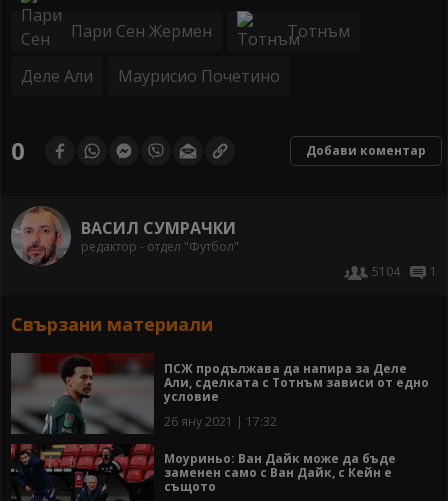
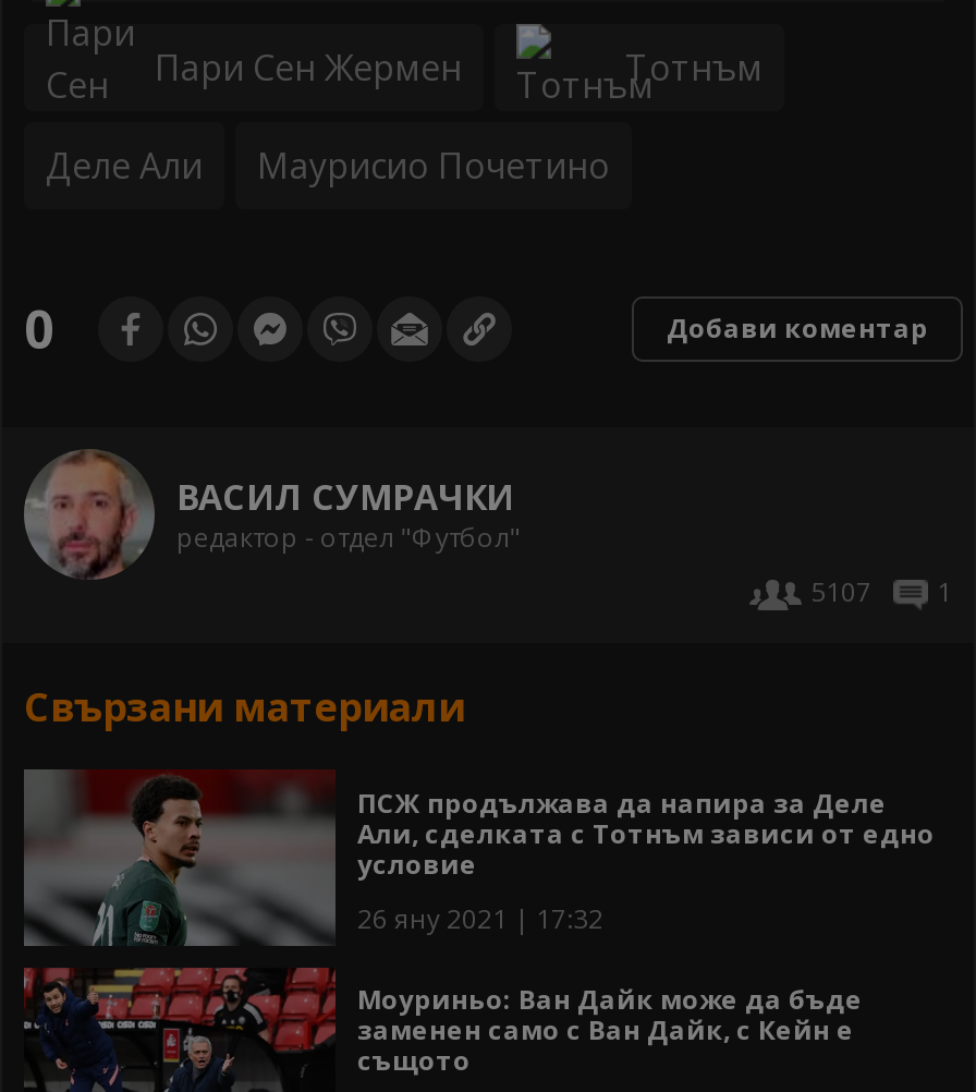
[372,263,437,280] 5104 1 -> [810,573,952,611] 5107 1

